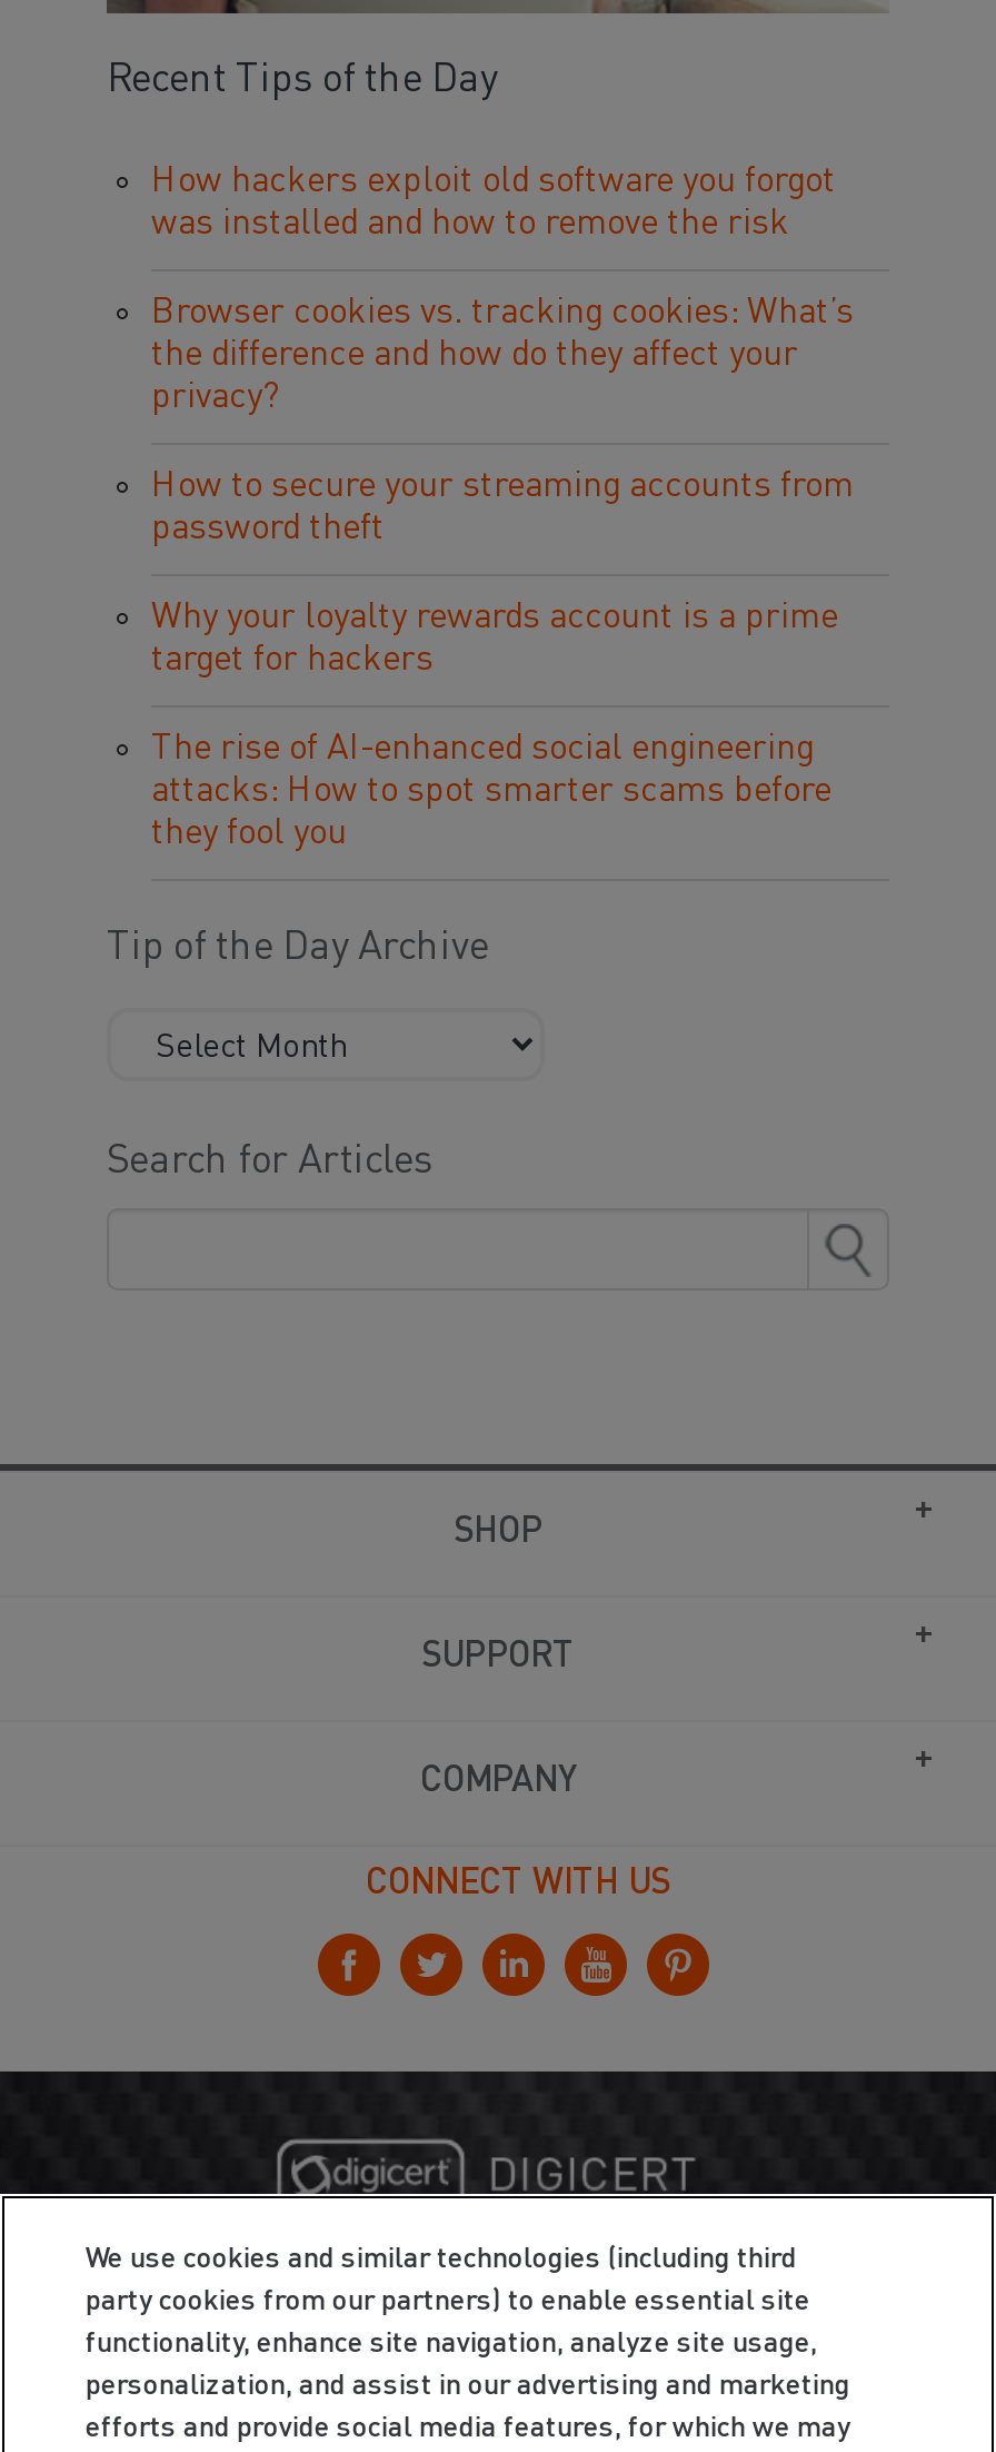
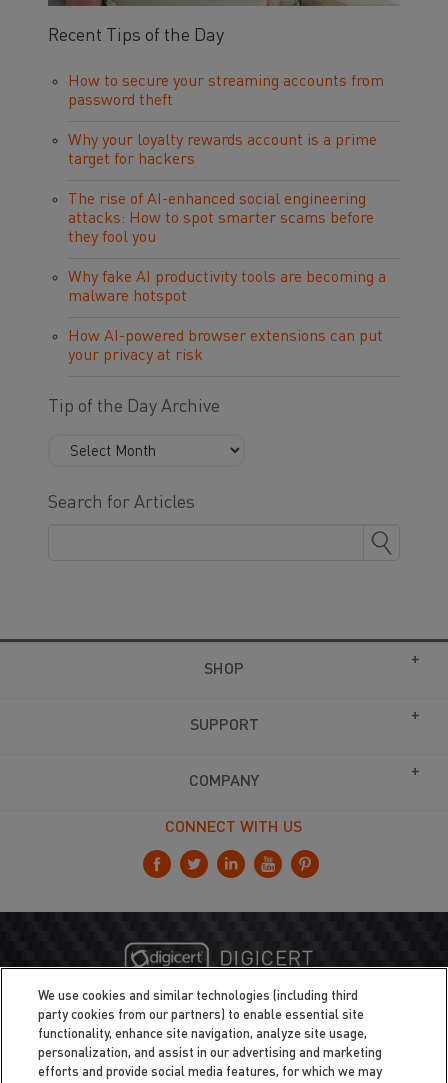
[151,165,854,416] How hackers exploit old software you forgot | was installed and how to remove the risk | Browser cookies vs. tracking cookies: What’s | the difference and how do they affect your | privacy? -> none
moved [151,469,854,852] -> [68,74,384,246]: How to secure your streaming accounts from | password theft | Why your loyalty rewards account is a prime | target for hackers | The rise of AI-enhanced social engineering | attacks: How to spot smarter scams before | they fool you
none -> [68,270,386,364] Why fake AI productivity tools are becoming a | malware hotspot | How AI-powered browser extensions can put | your privacy at risk

